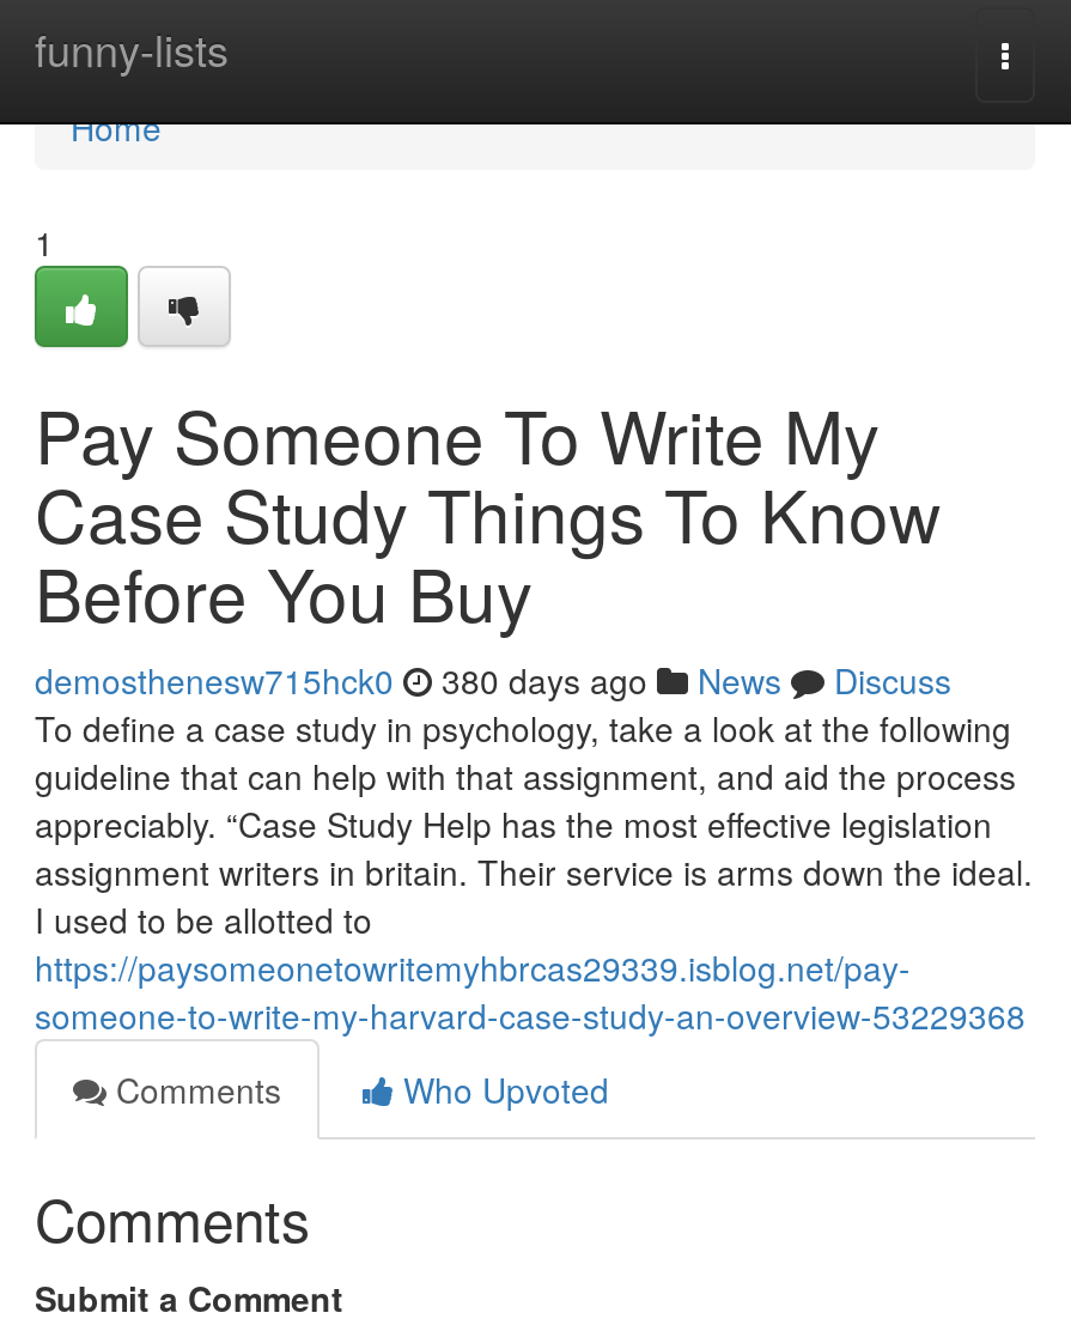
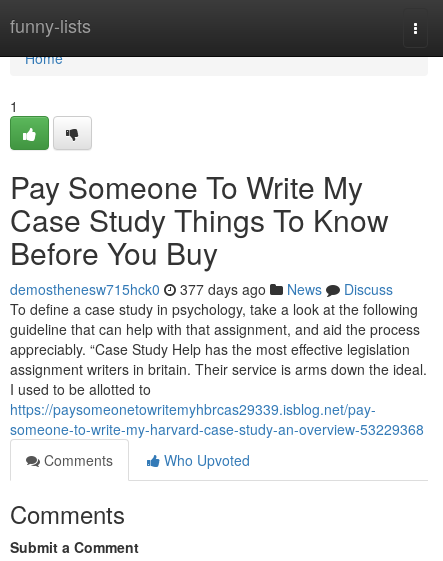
[35,656,951,704] demosthenesw715hck0 380 days ago News Discuss -> [10,279,393,299] demosthenesw715hck0 377 days ago News Discuss

